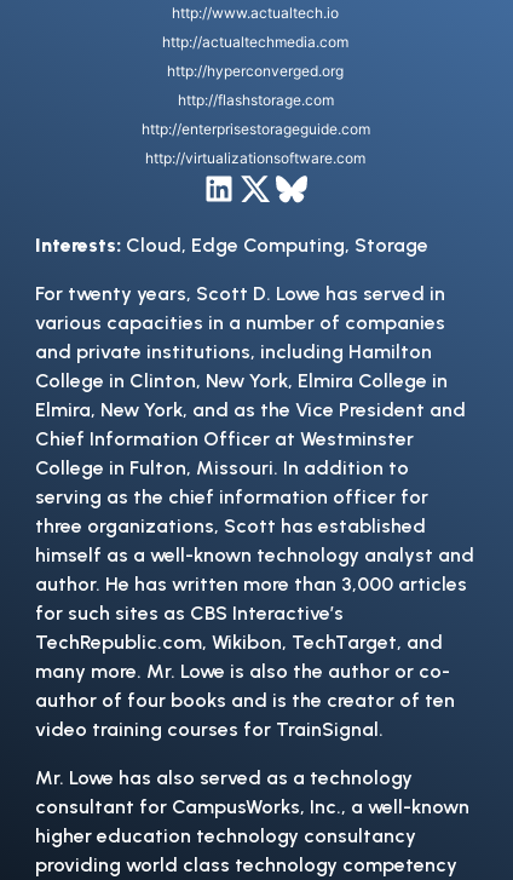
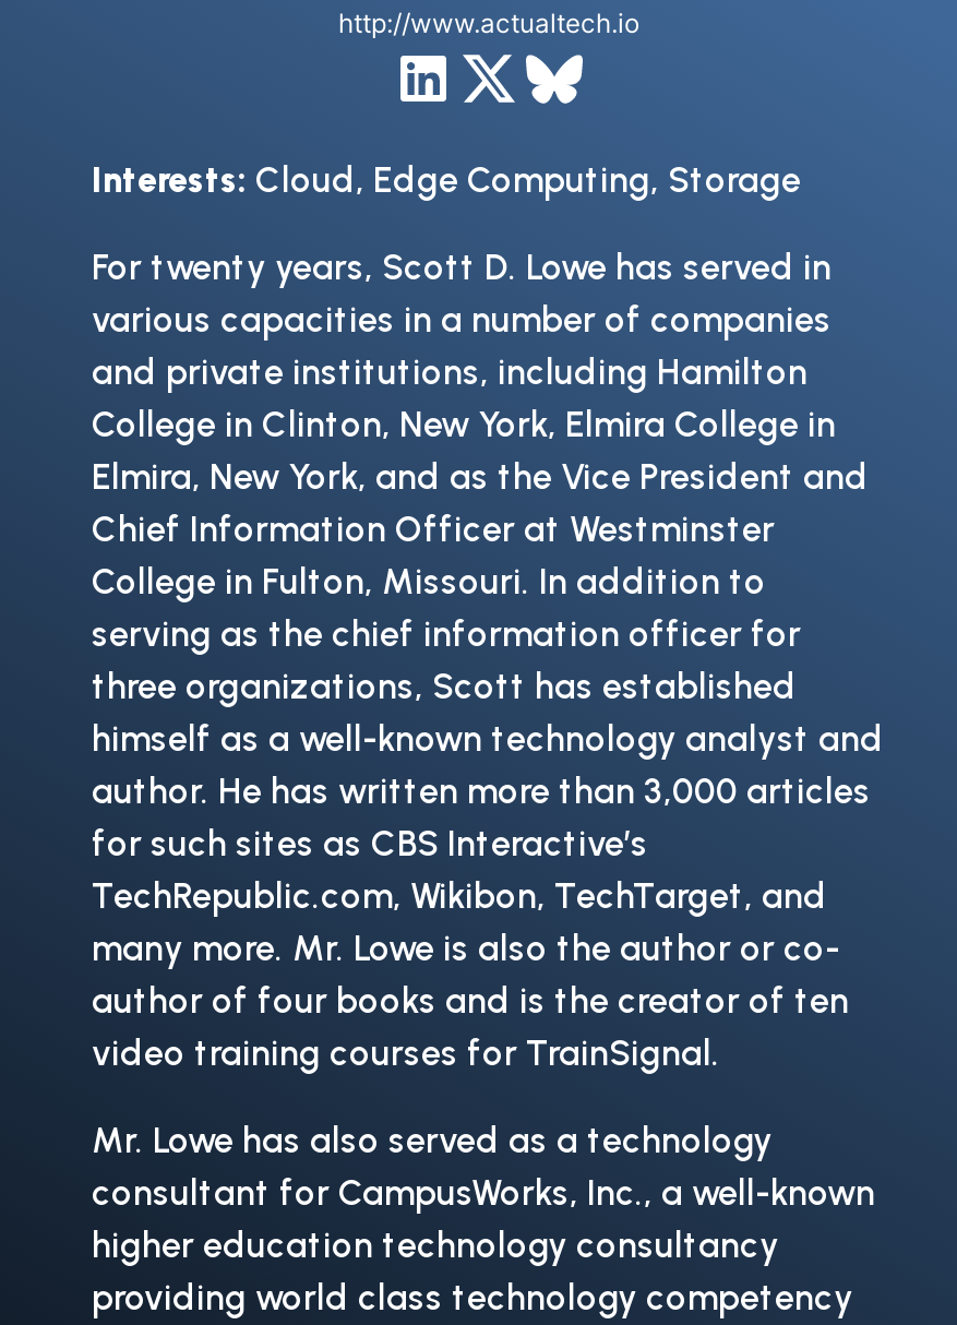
[141,33,370,167] http://actualtechmedia.com | http://hyperconverged.org | http://flashstorage.com | http://enterprisestorageguide.com | http://virtualizationsoftware.com -> none

